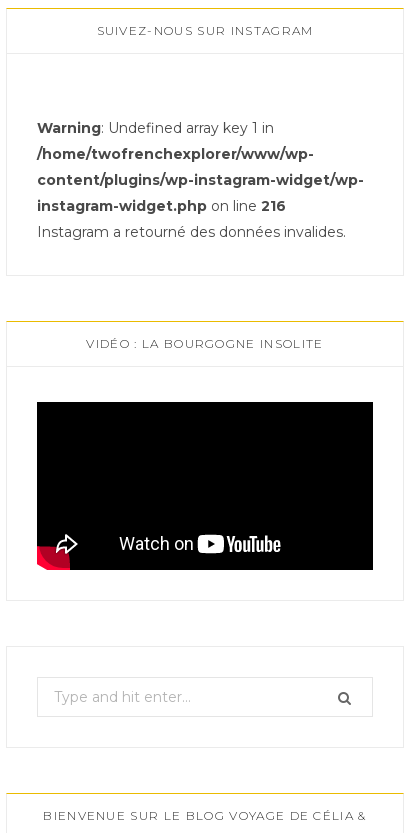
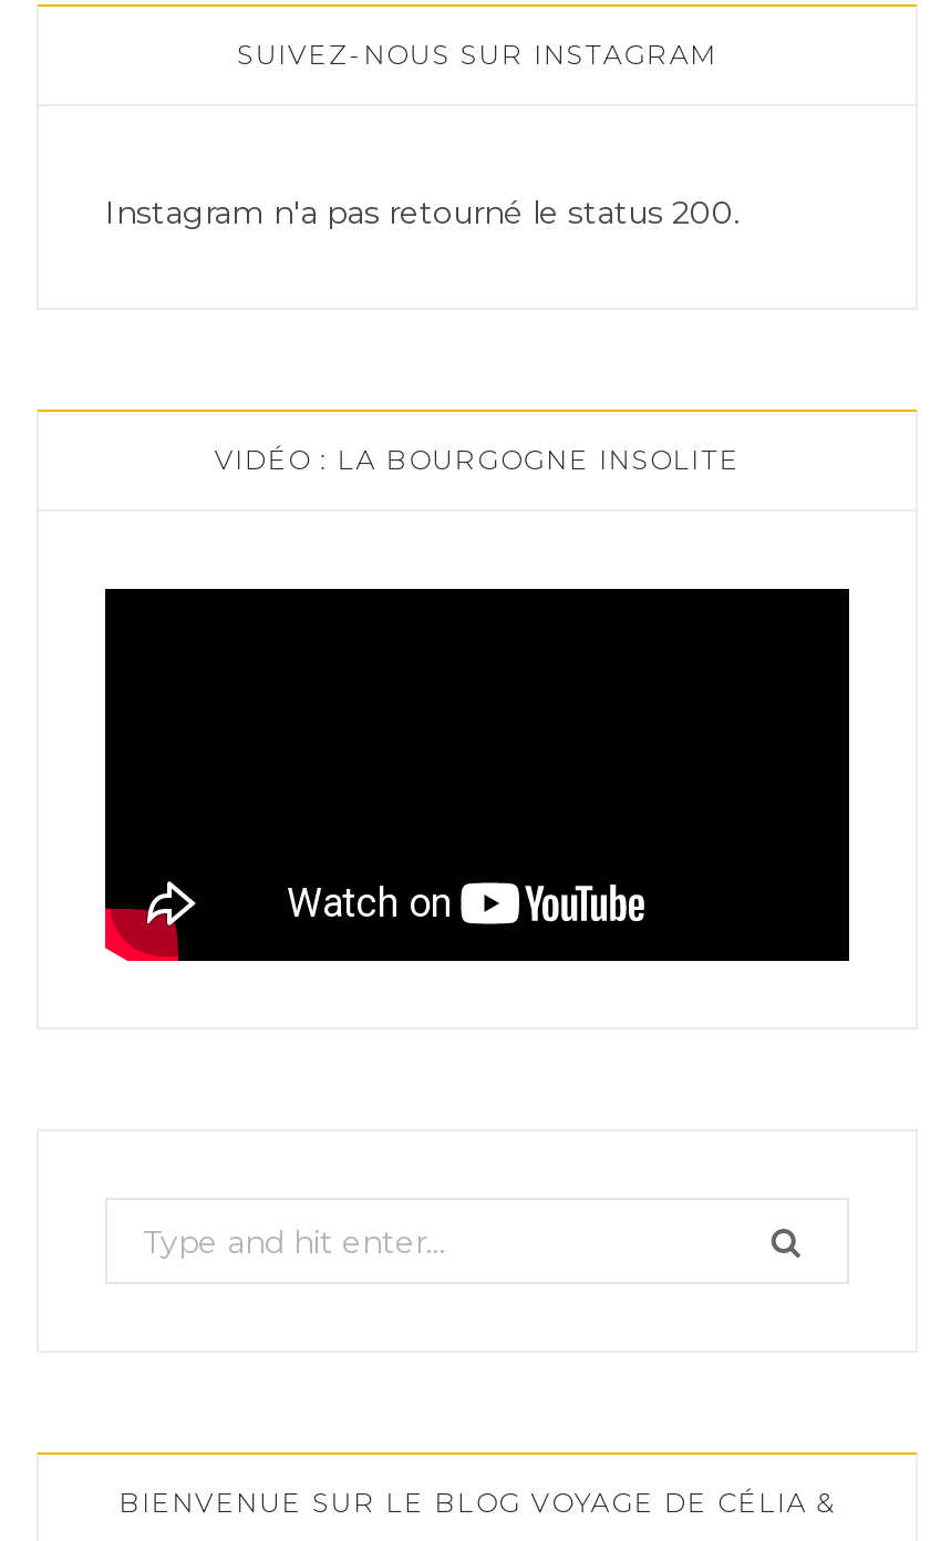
[37,119,364,241] Warning: Undefined array key 1 in | /home/twofrenchexplorer/www/wp- | content/plugins/wp-instagram-widget/wp- | instagram-widget.php on line 216 | Instagram a retourné des données invalides. -> [105,192,741,232] Instagram n'a pas retourné le status 200.

